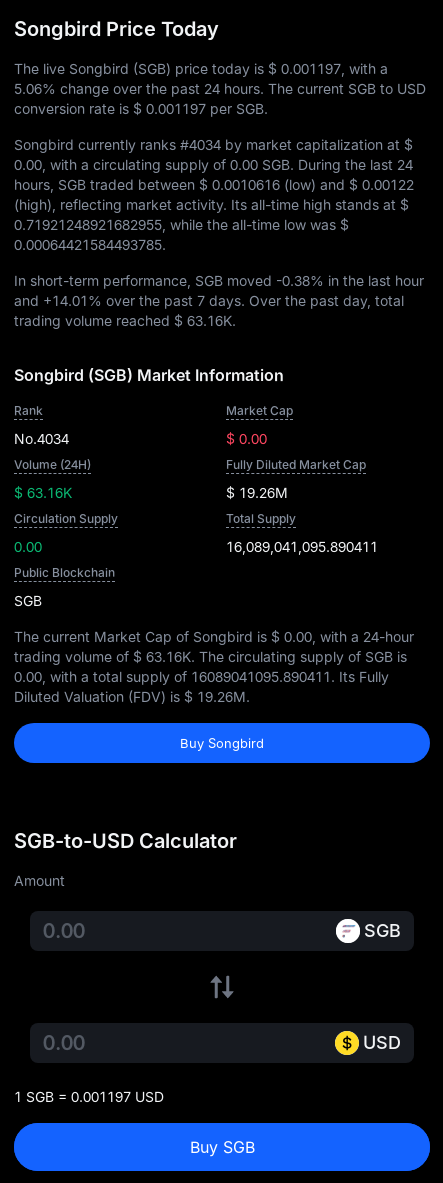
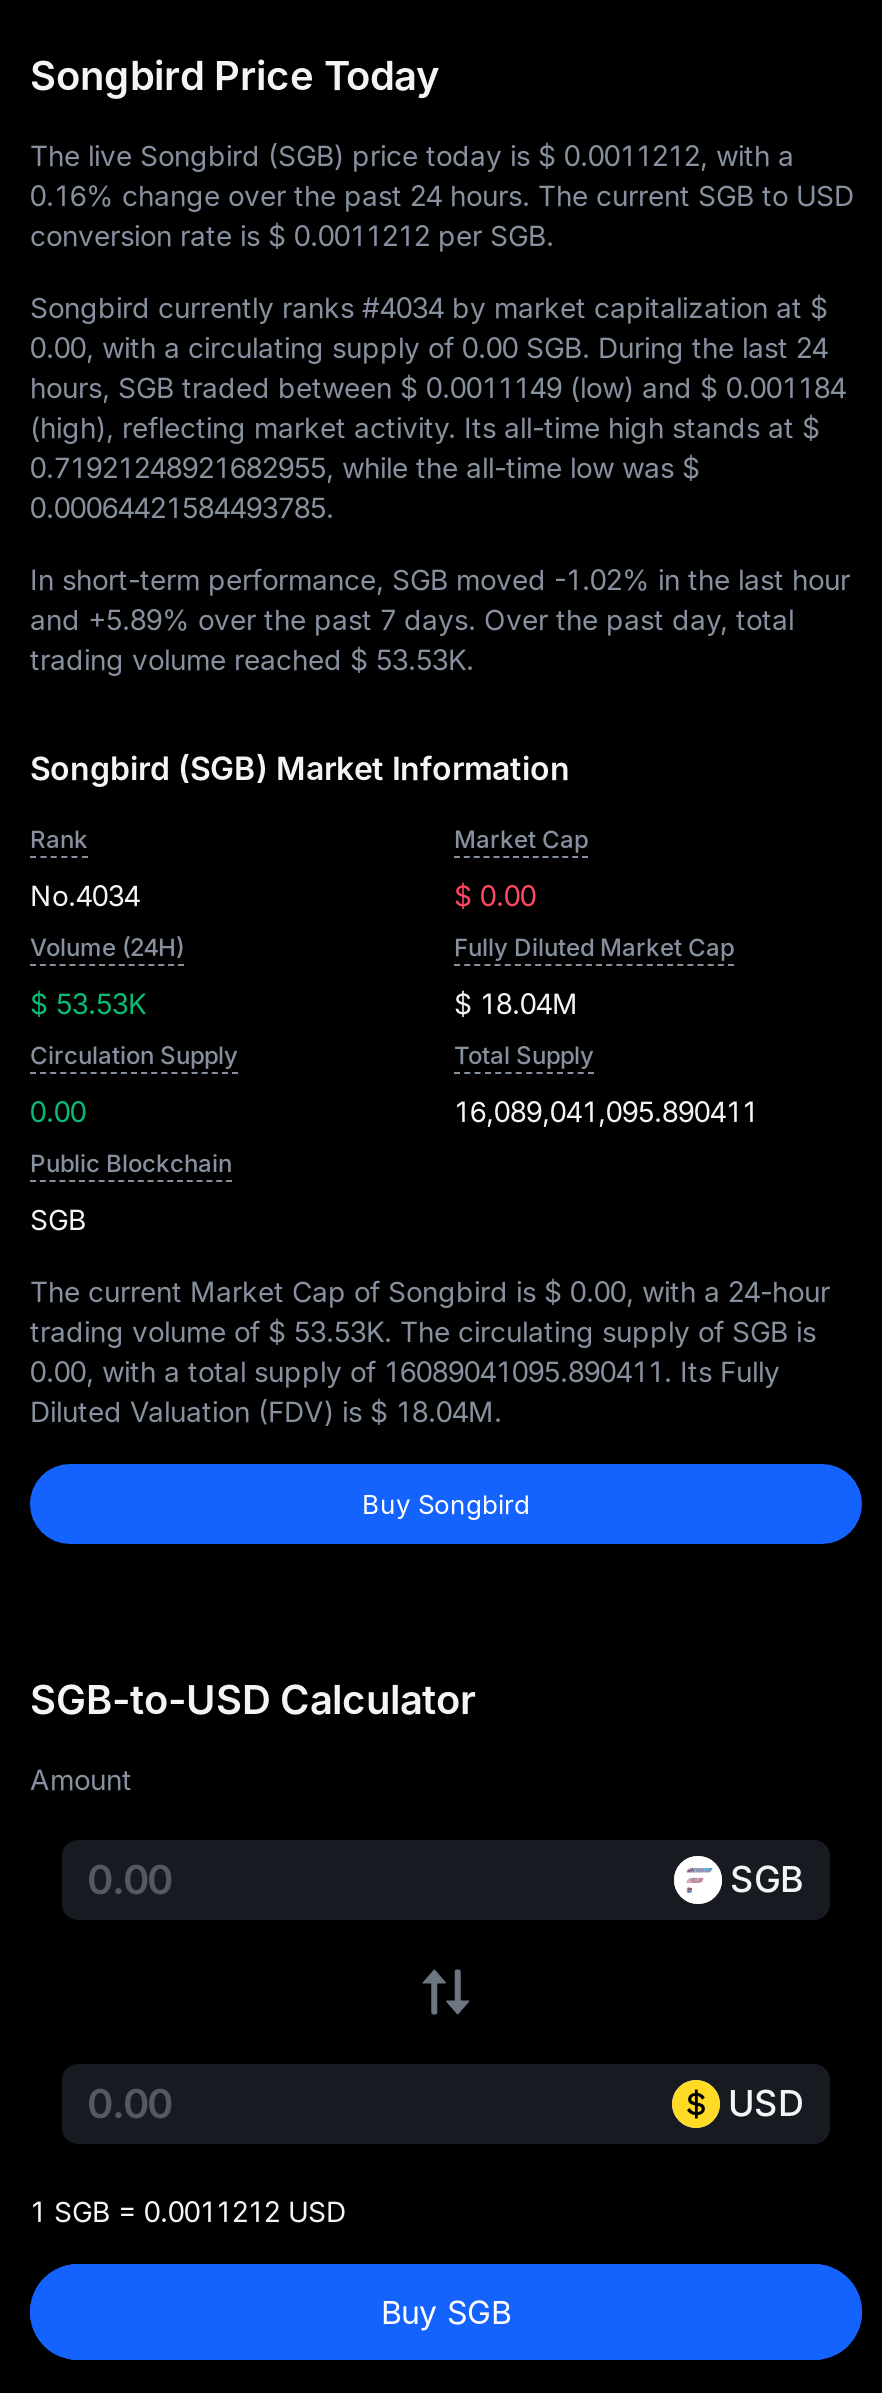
[14,60,388,77] The live Songbird (SGB) price today is $ 0.001197, with a -> [30,138,794,172] The live Songbird (SGB) price today is $ 0.0011212, with a
[14,80,426,97] 5.06% change over the past 24 hours. The current SGB to USD -> [30,178,854,212] 0.16% change over the past 24 hours. The current SGB to USD
[14,100,268,117] conversion rate is $ 0.001197 per SGB. -> [30,218,554,252] conversion rate is $ 0.0011212 per SGB.
[14,176,414,193] hours, SGB traded between $ 0.0010616 (low) and $ 0.00122 -> [30,370,846,404] hours, SGB traded between $ 0.0011149 (low) and $ 0.001184
[14,272,424,289] In short-term performance, SGB moved -0.38% in the last hour -> [30,562,850,596] In short-term performance, SGB moved -1.02% in the last hour
[14,292,404,309] and +14.01% over the past 7 days. Over the past day, total -> [30,602,794,636] and +5.89% over the past 7 days. Over the past day, total
[14,312,236,329] trading volume reached $ 63.16K. -> [30,642,474,676] trading volume reached $ 53.53K.
[14,484,72,501] $ 63.16K -> [30,986,146,1020] $ 53.53K
[226,484,288,501] $ 19.26M -> [454,986,578,1020] $ 18.04M
[14,648,407,665] trading volume of $ 63.16K. The circulating supply of SGB is -> [30,1314,816,1348] trading volume of $ 53.53K. The circulating supply of SGB is
[14,688,250,705] Diluted Valuation (FDV) is $ 19.26M. -> [30,1394,502,1428] Diluted Valuation (FDV) is $ 18.04M.
[14,1088,164,1105] 1 SGB = 0.001197 USD -> [30,2194,346,2228] 1 SGB = 0.0011212 USD

